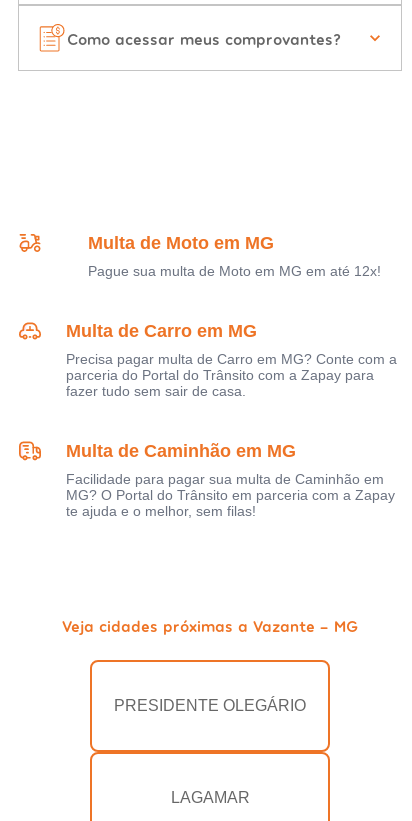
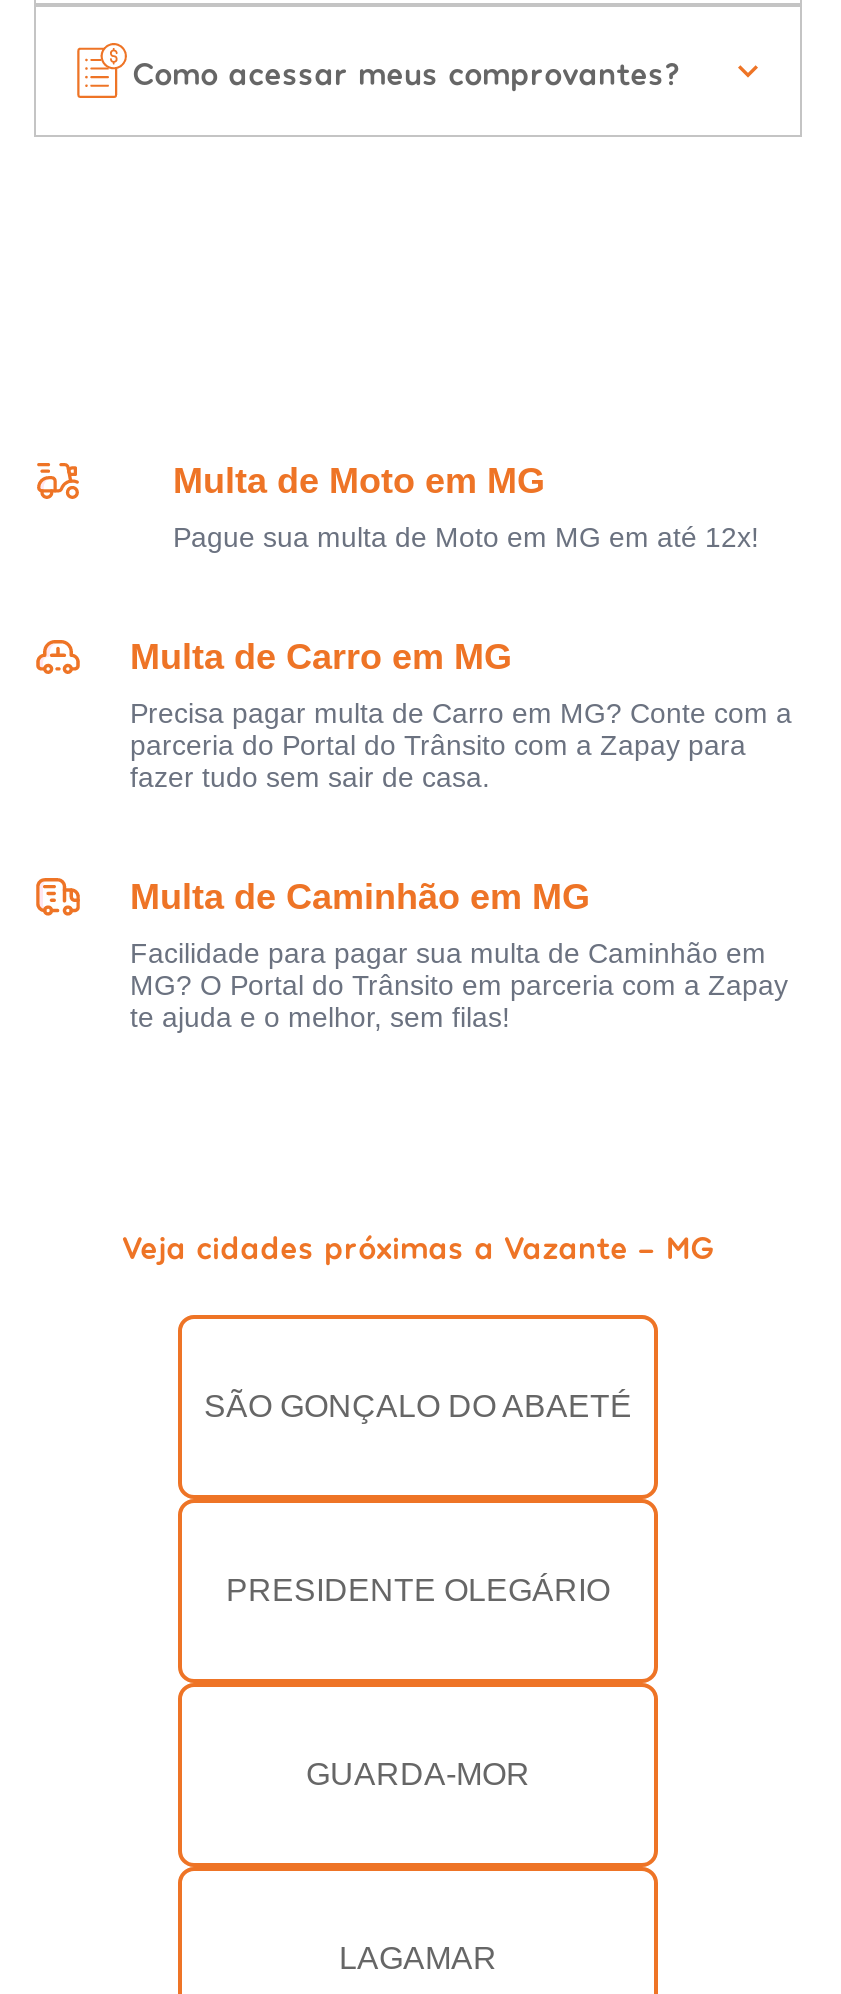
none -> [204,1390,632,1424] SÃO GONÇALO DO ABAETÉ
none -> [306,1758,530,1792] GUARDA-MOR

